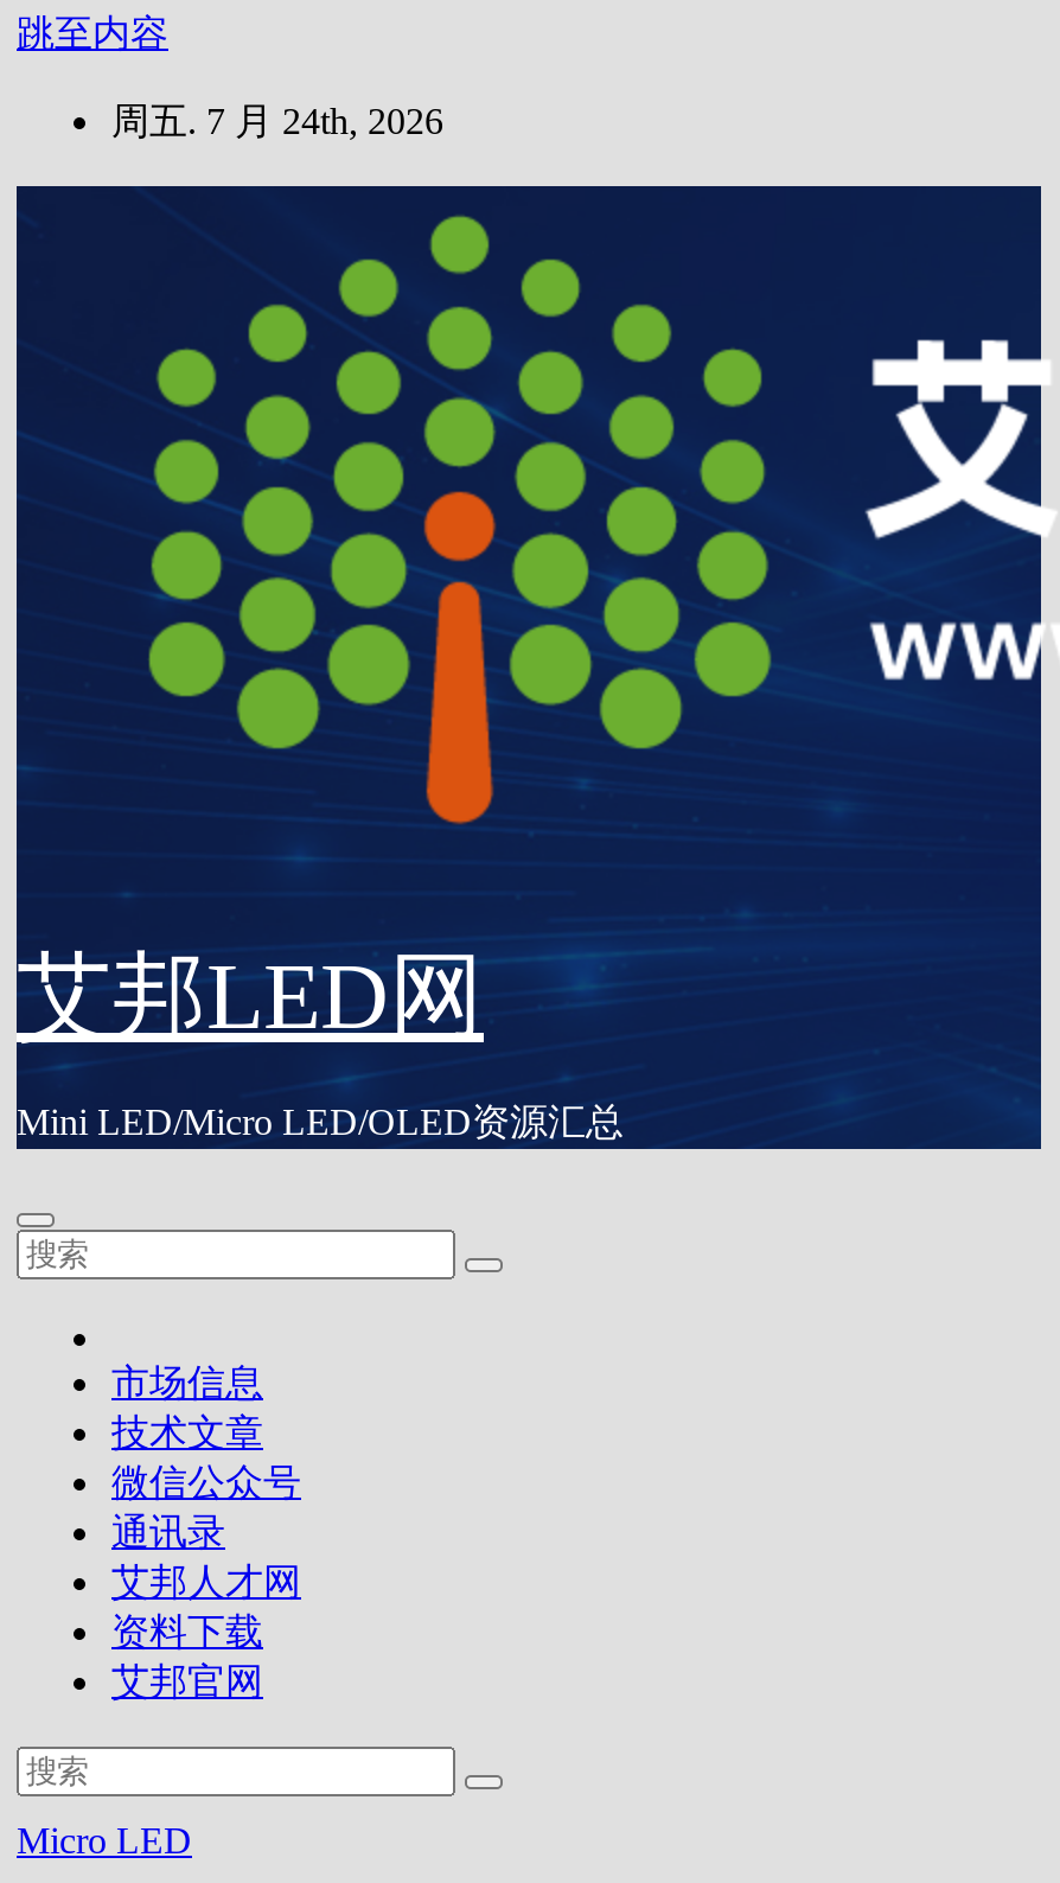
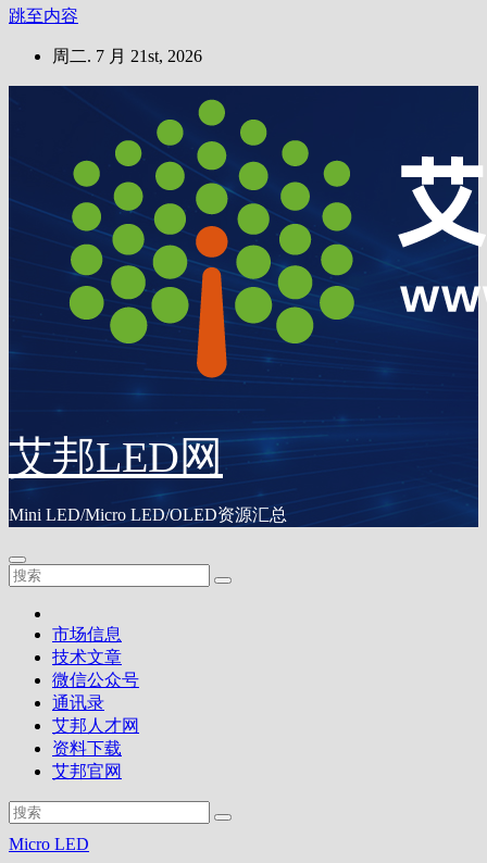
[111,101,443,141] 周五. 7 月 24th, 2026 -> [52,47,202,65] 周二. 7 月 21st, 2026

